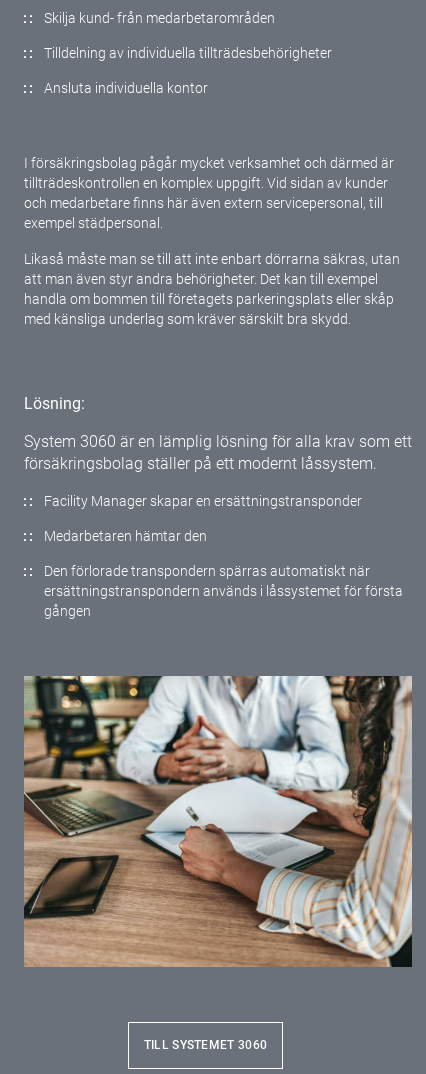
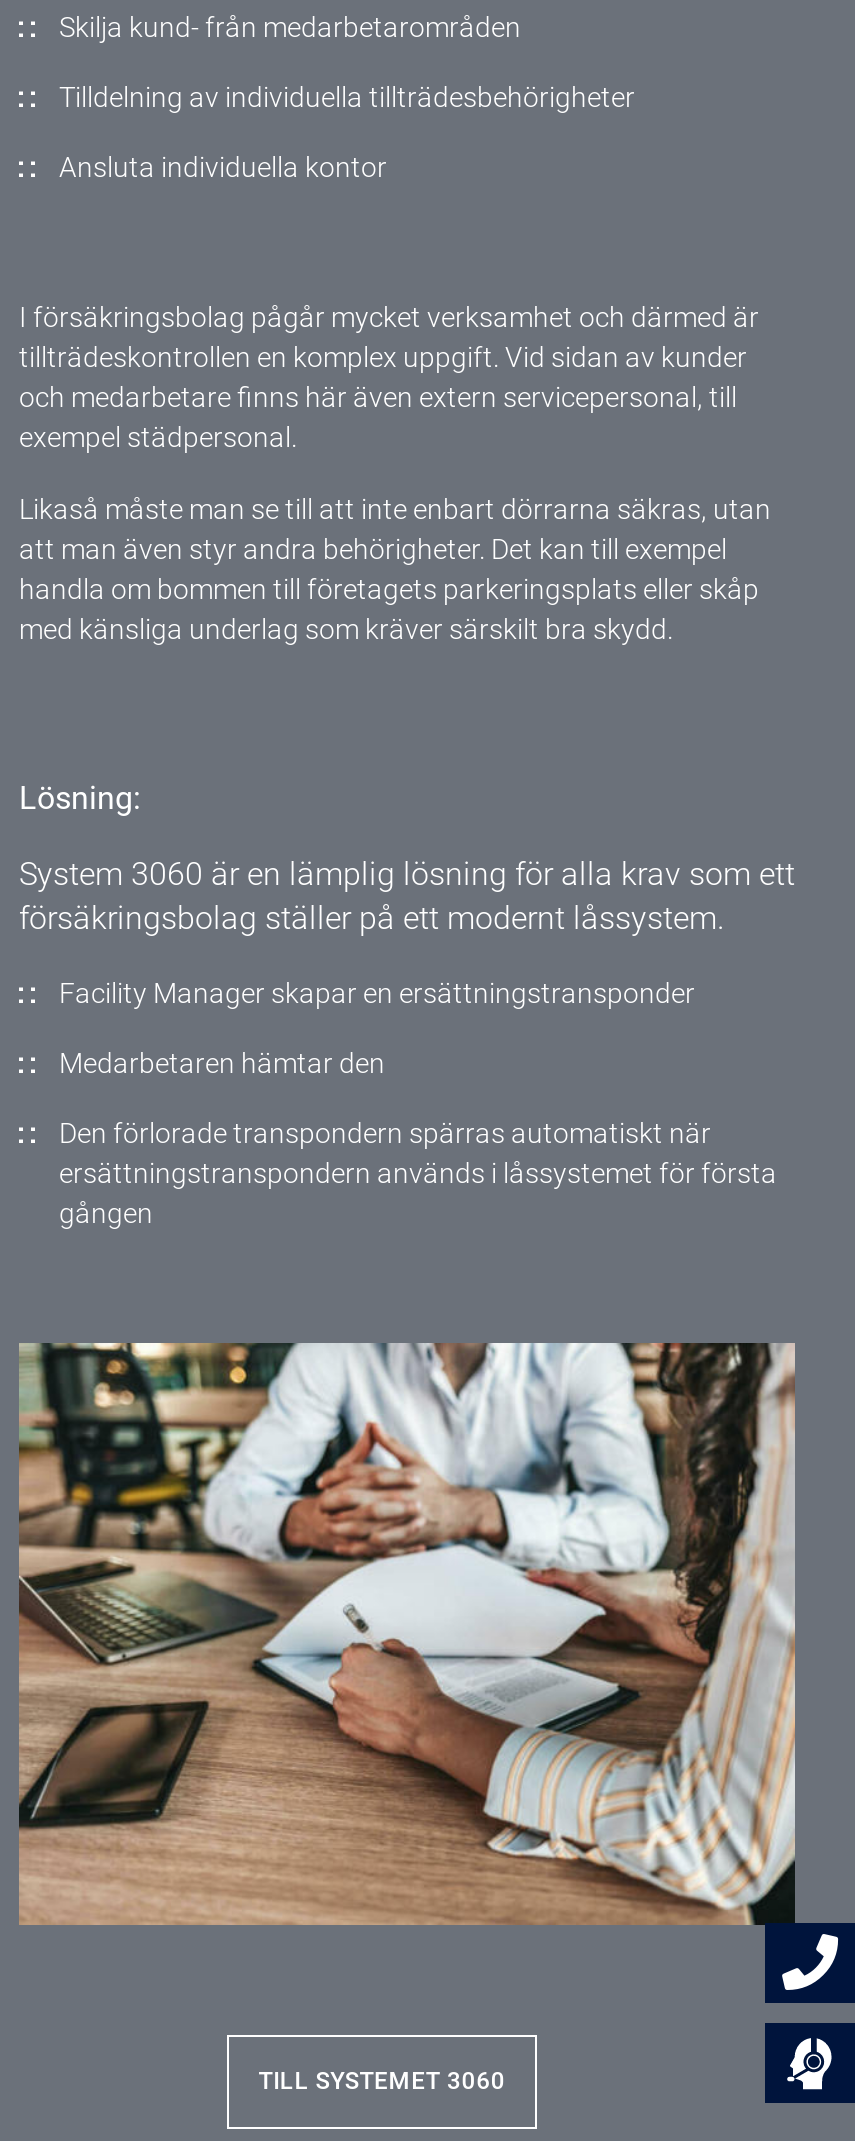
none -> [763,1921,849,2005] [image]
none -> [763,2021,849,2105] [image]

